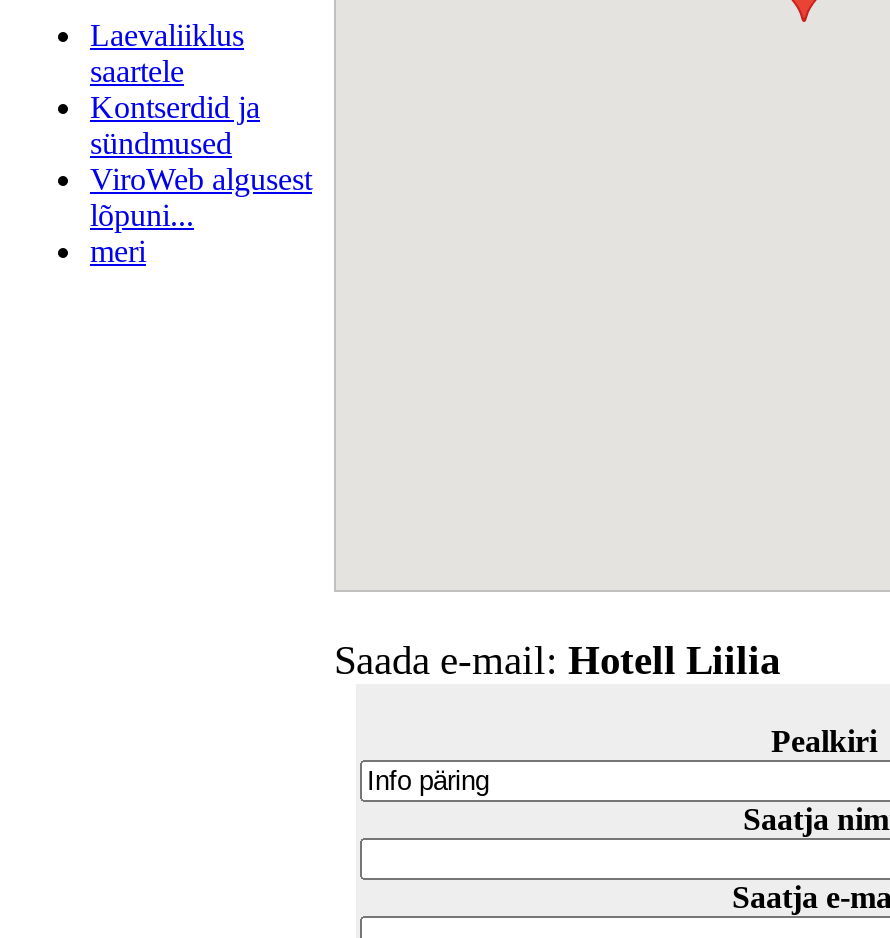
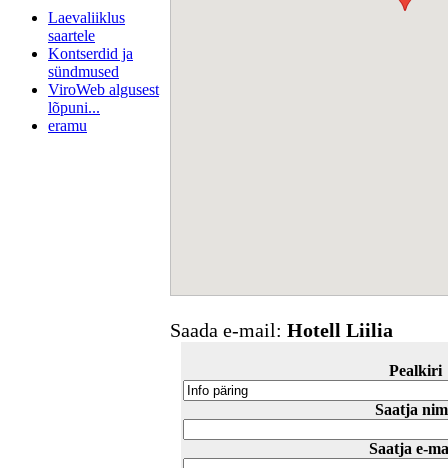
[90,234,146,268] meri -> [48,117,87,134] eramu

